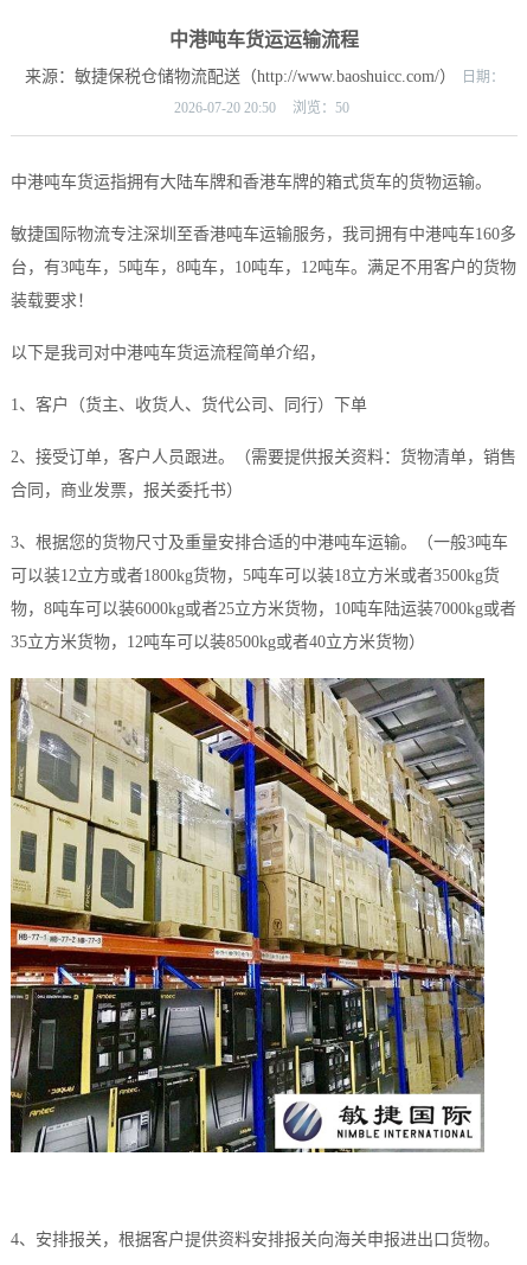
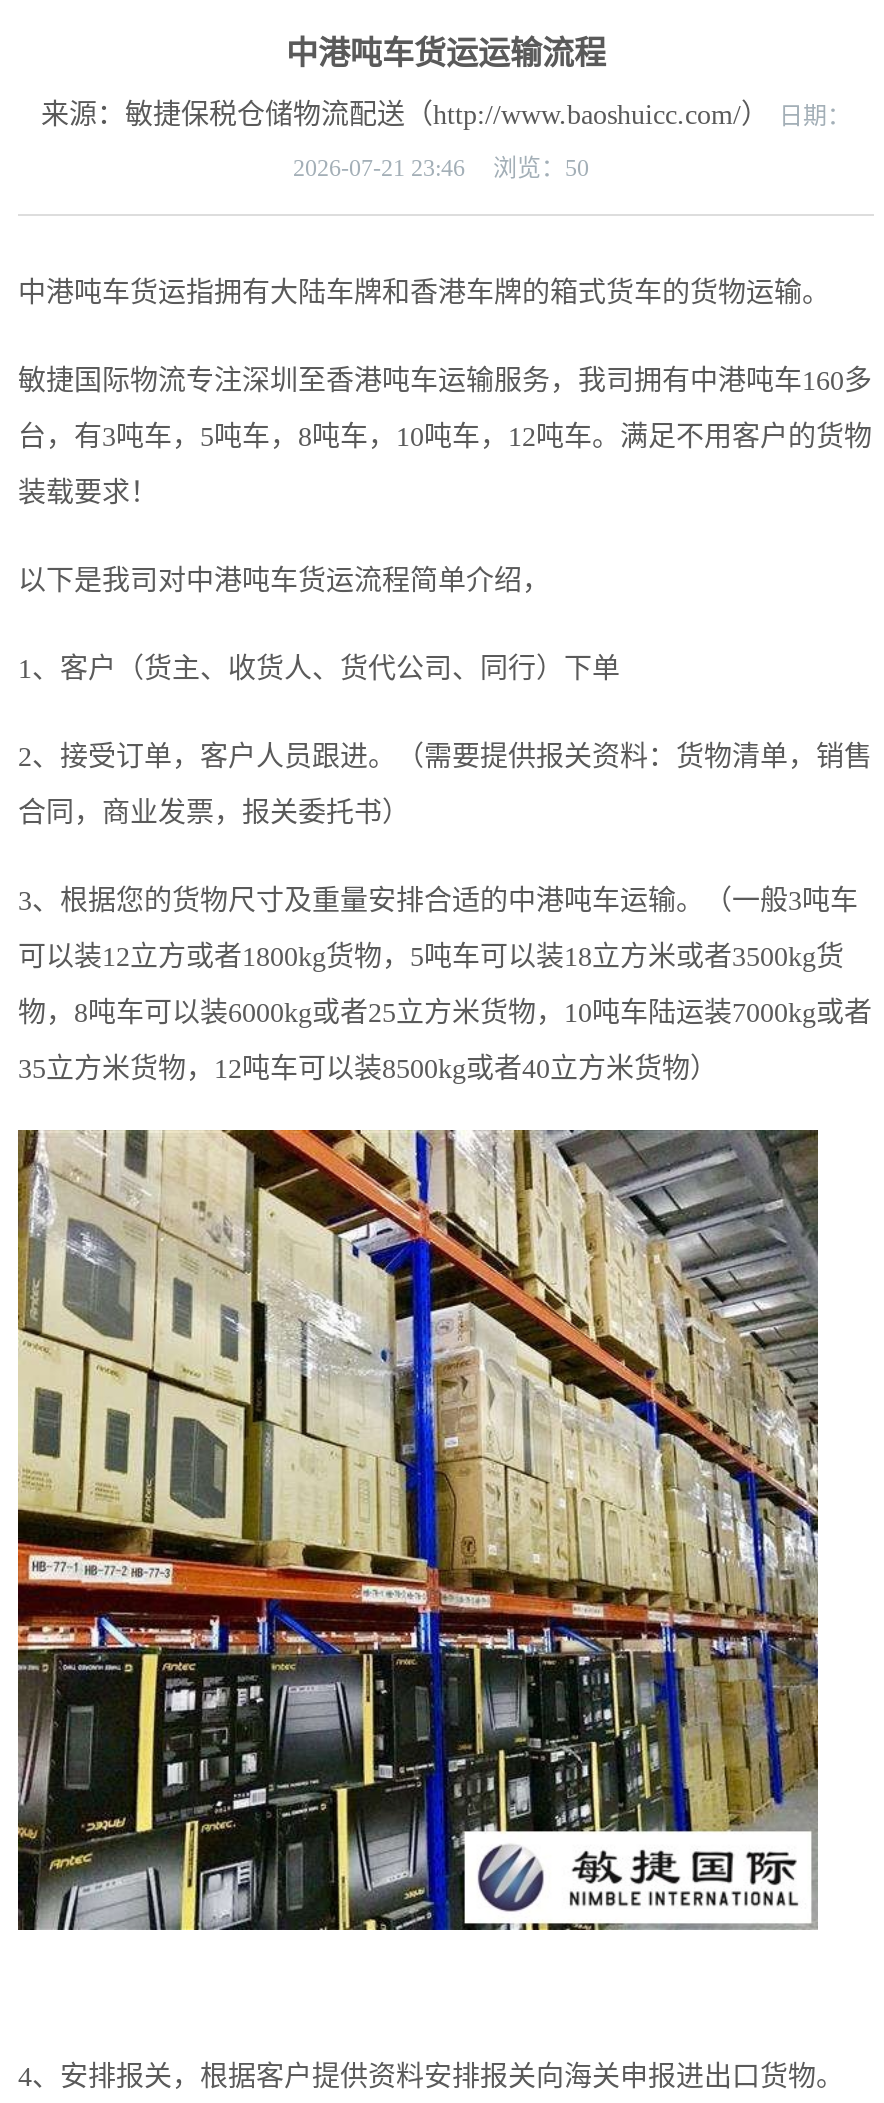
[173,99,349,116] 2026-07-20 20:50 浏览：50 -> [293,154,589,182] 2026-07-21 23:46 浏览：50

